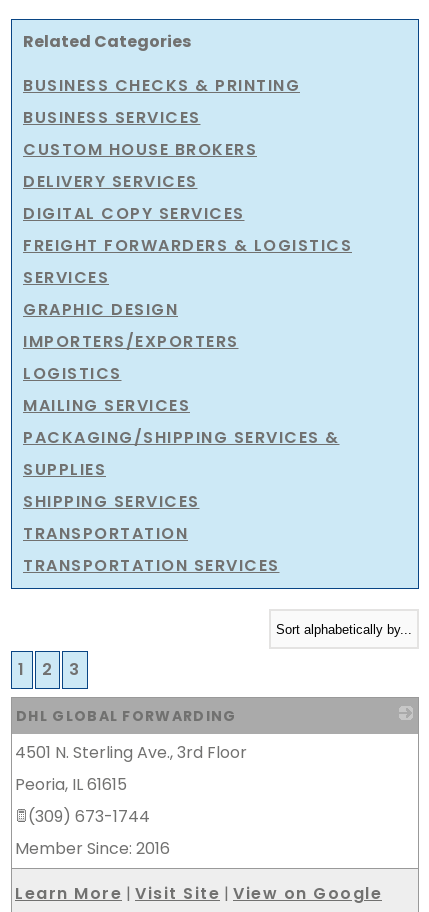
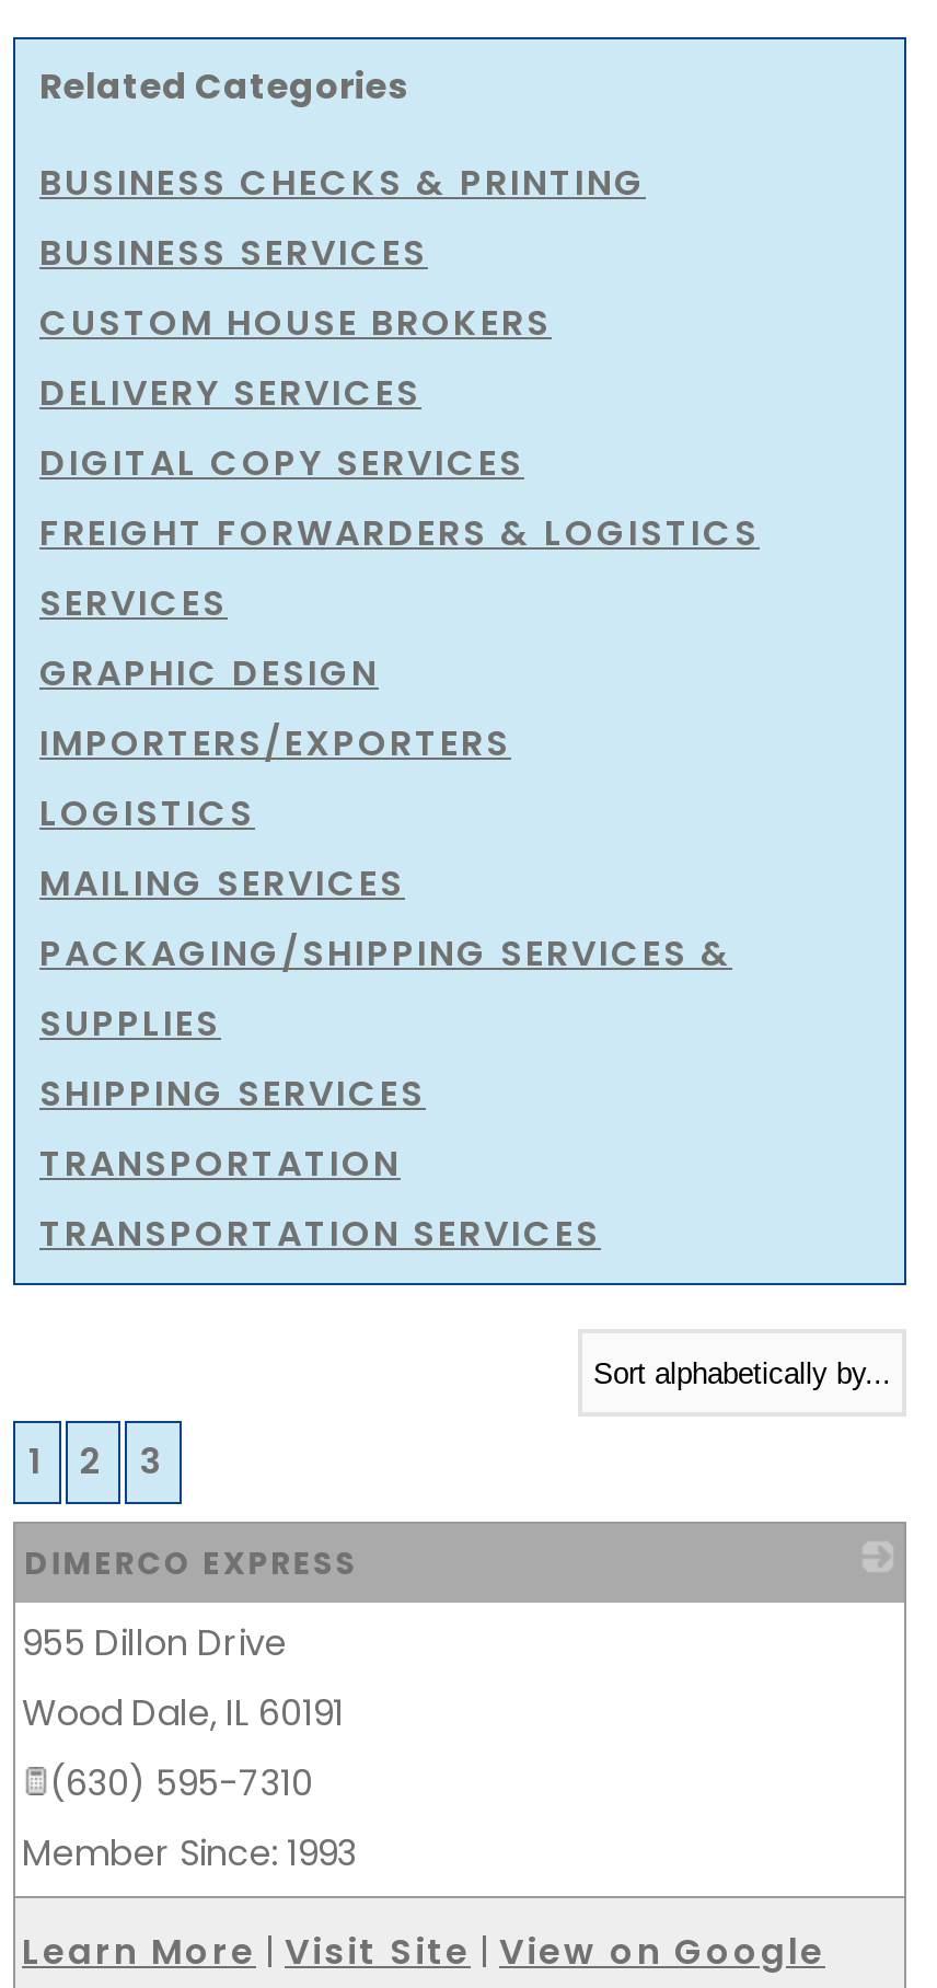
[16,706,237,726] DHL GLOBAL FORWARDING -> [24,1541,358,1585] DIMERCO EXPRESS
[15,741,247,860] 4501 N. Sterling Ave., 3rd Floor | Peoria, IL 61615 | (309) 673-1744 | Member Since: 2016 -> [22,1618,357,1879] 955 Dillon Drive | Wood Dale, IL 60191 | (630) 595-7310 | Member Since: 1993

